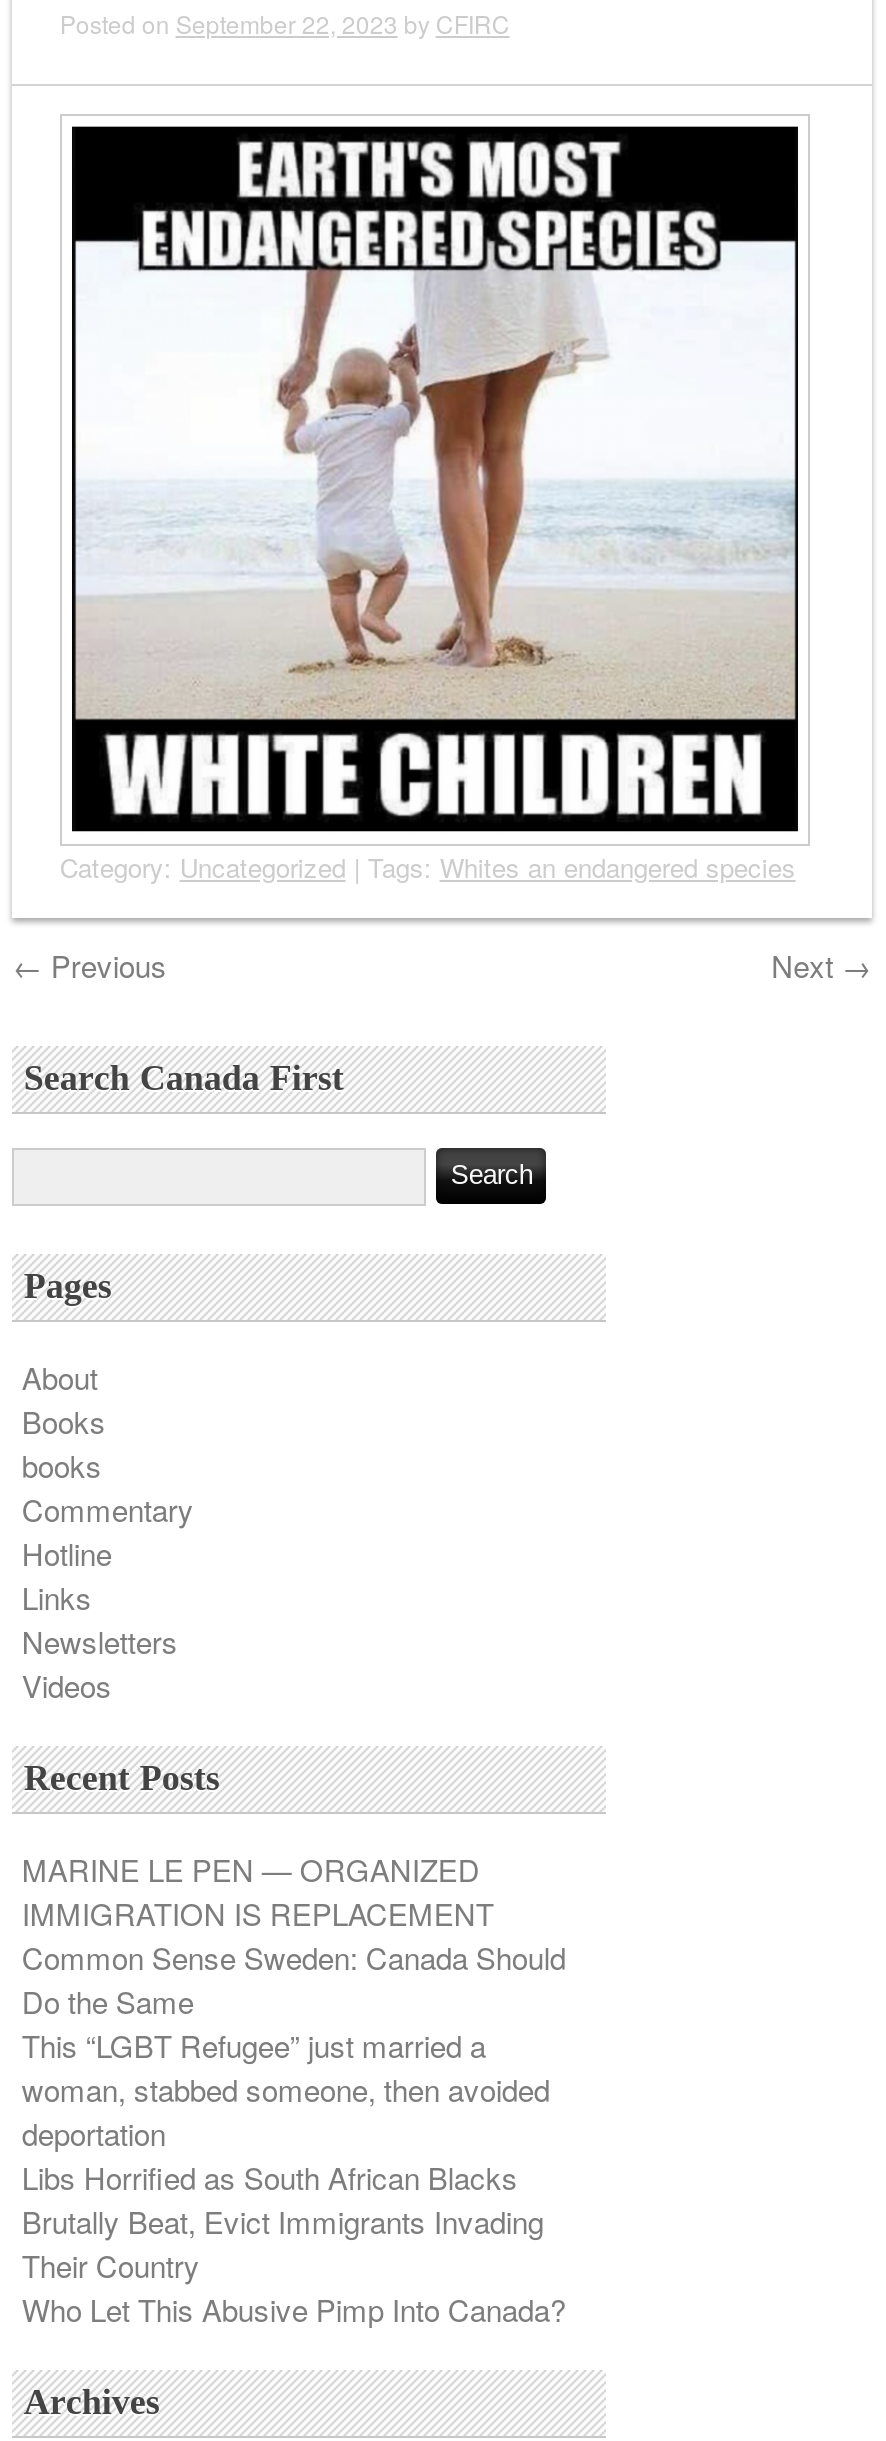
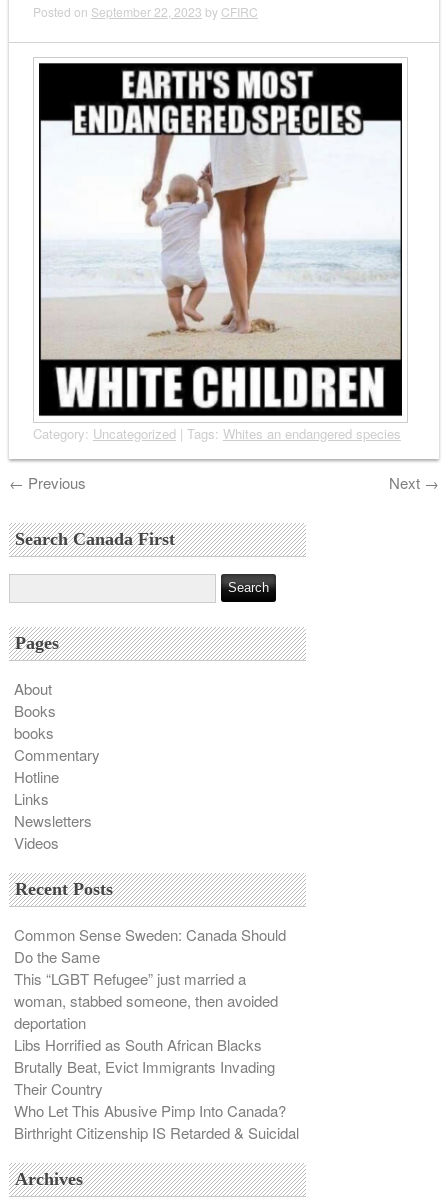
[22,1848,494,1934] MARINE LE PEN — ORGANIZED | IMMIGRATION IS REPLACEMENT -> none
moved [22,1936,566,2330] -> [14,924,286,1121]: Common Sense Sweden: Canada Should | Do the Same | This “LGBT Refugee” just married a | ... | Their Country | Who Let This Abusive Pimp Into Canada?
none -> [14,1122,299,1143] Birthright Citizenship IS Retarded & Suicidal

